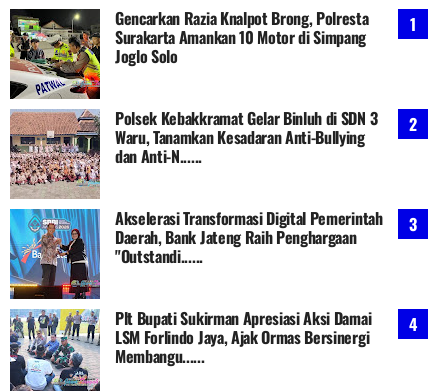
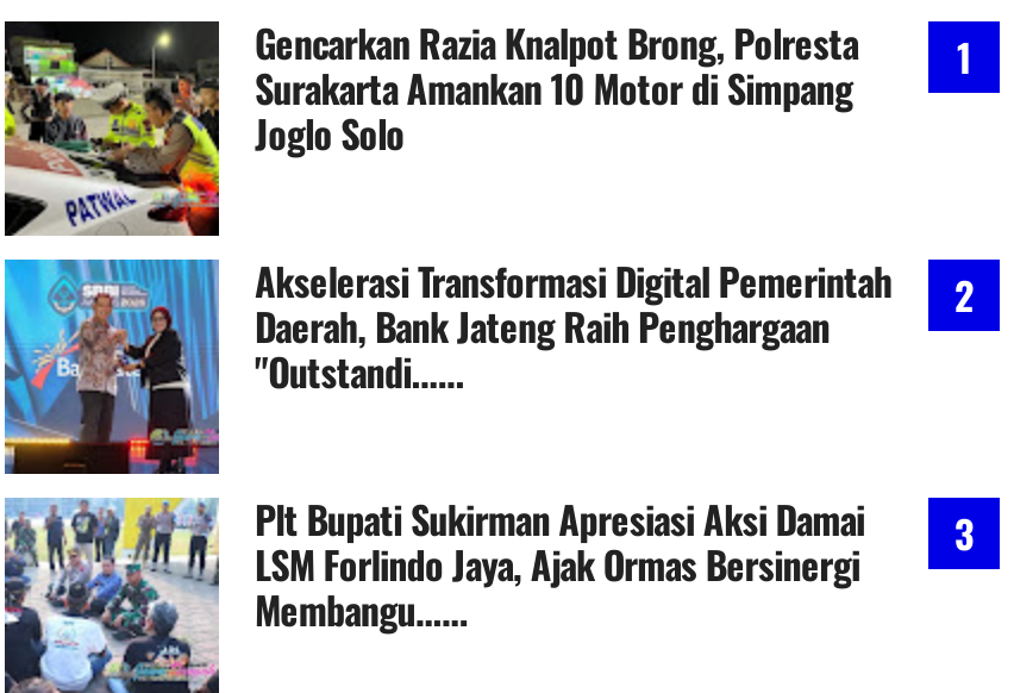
[9,106,377,198] [image] | Polsek Kebakkramat Gelar Binluh di SDN 3 | Waru, Tanamkan Kesadaran Anti-Bullying | dan Anti-N...... -> none

